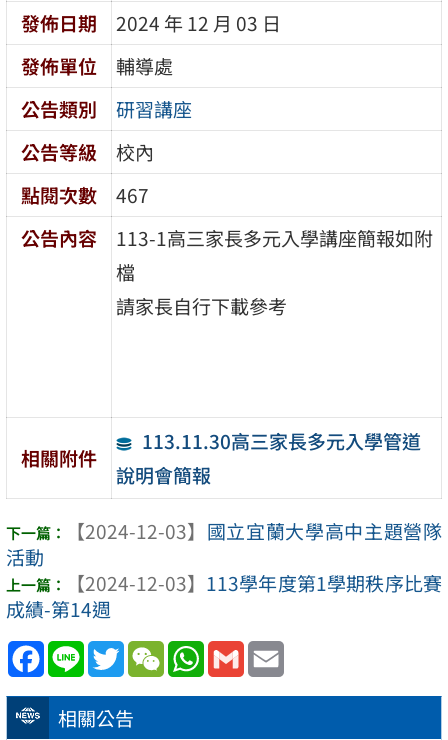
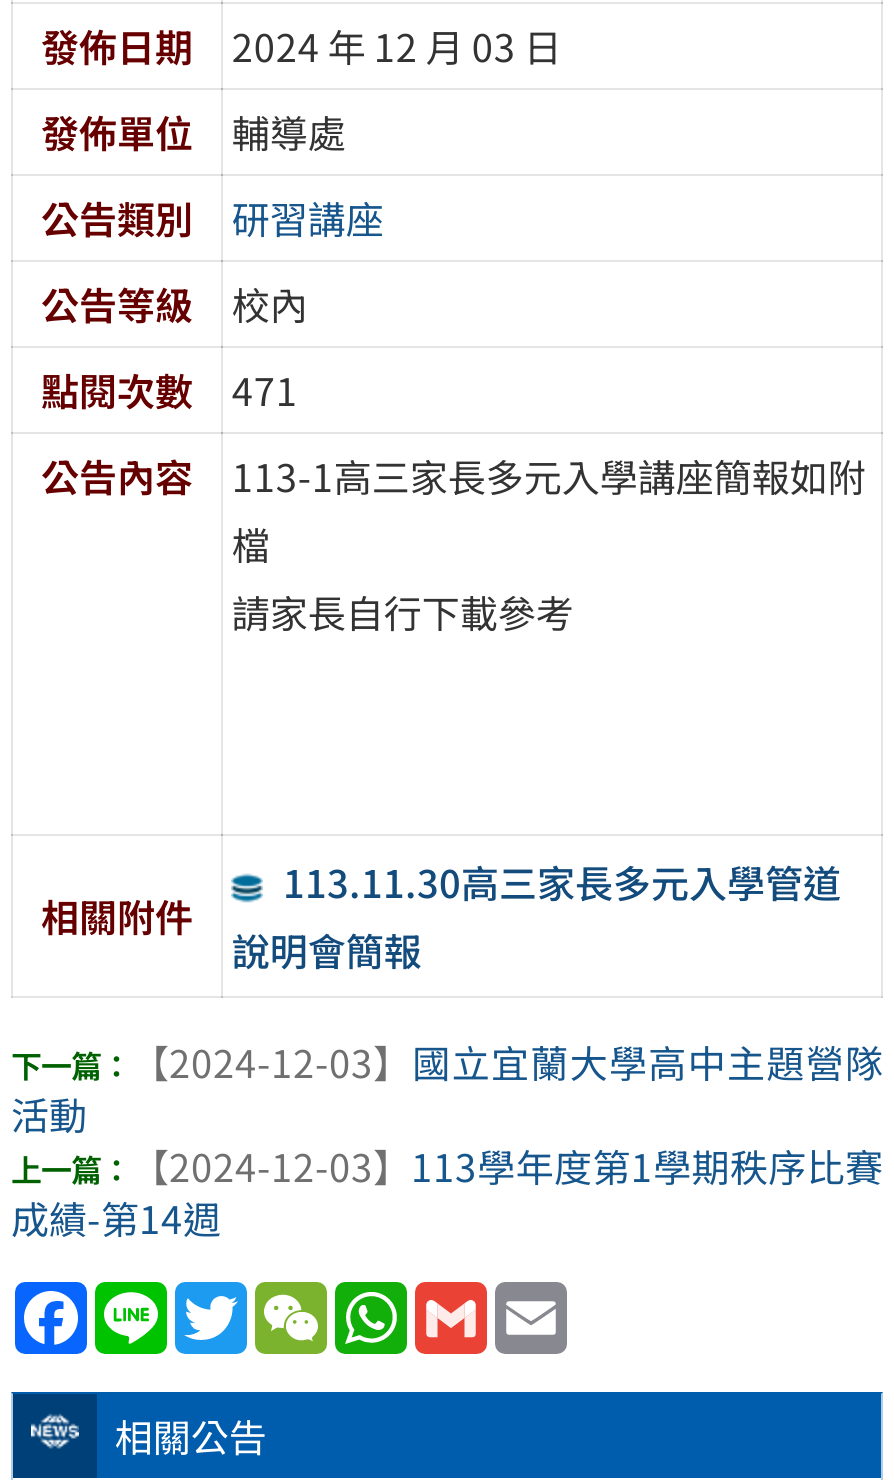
[21,181,149,209] 點閱次數 467 -> [41,362,298,418] 點閱次數 471

